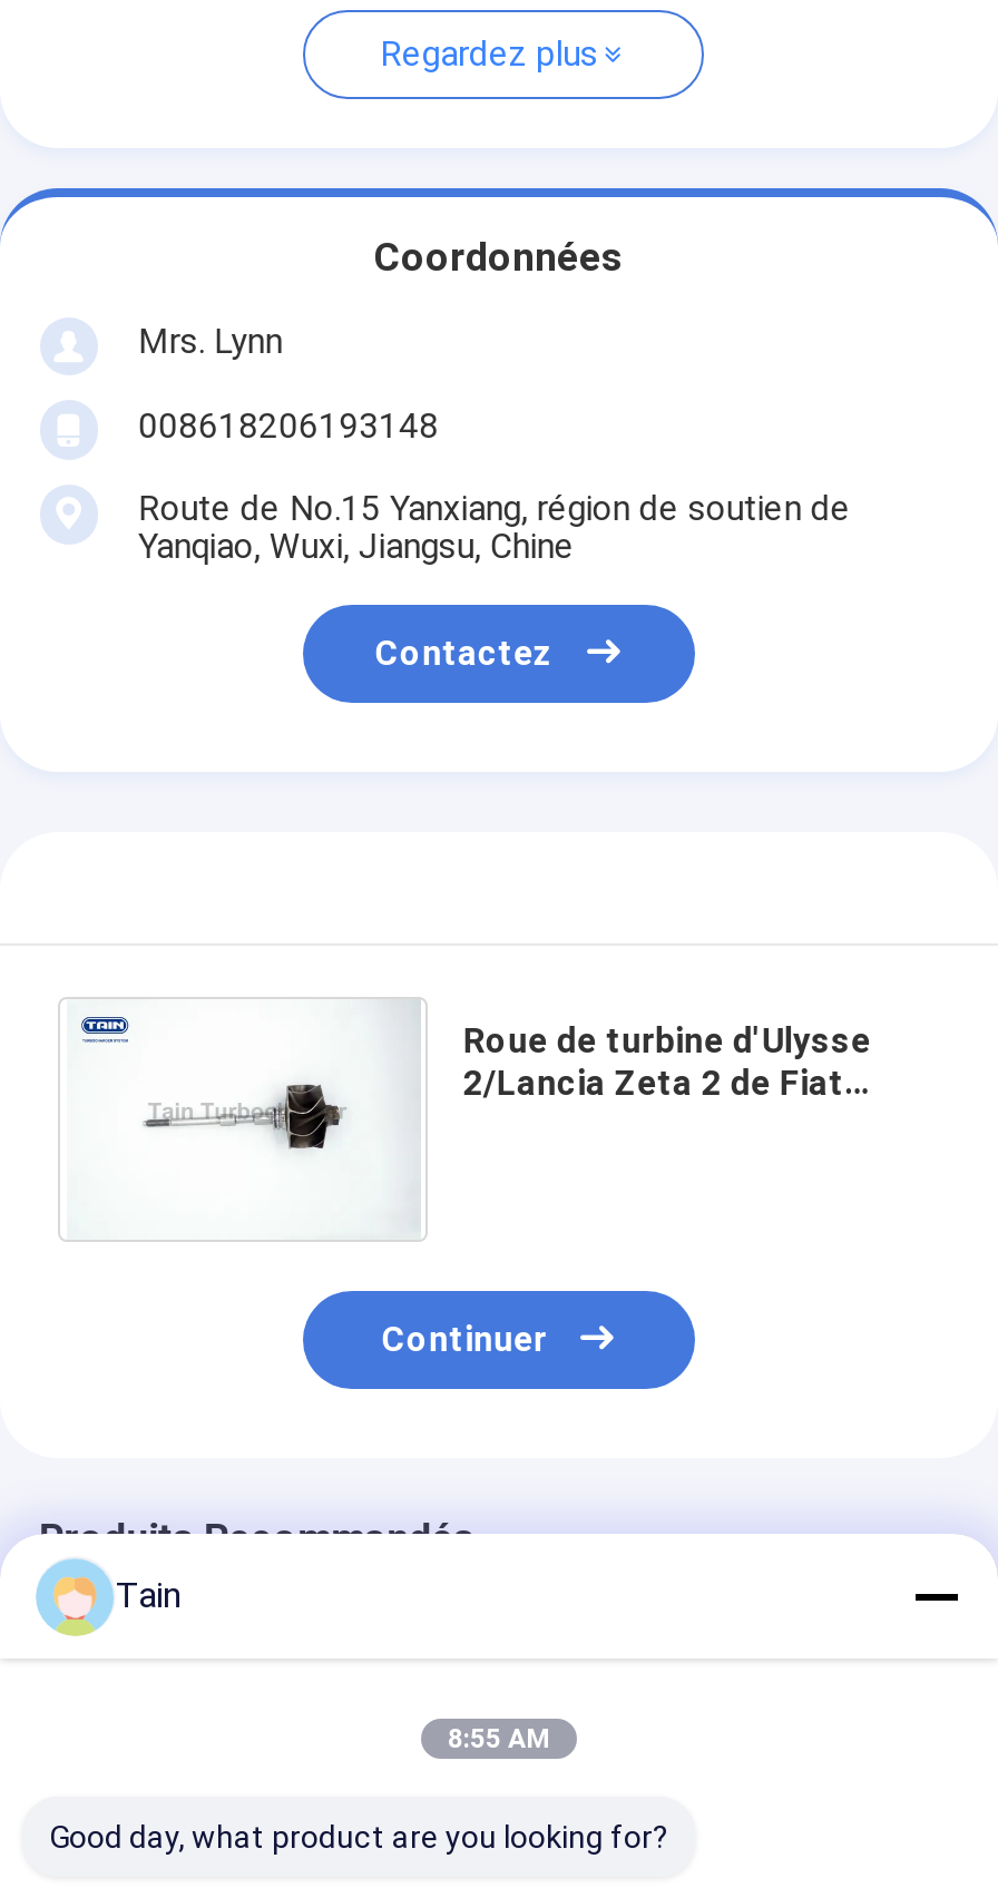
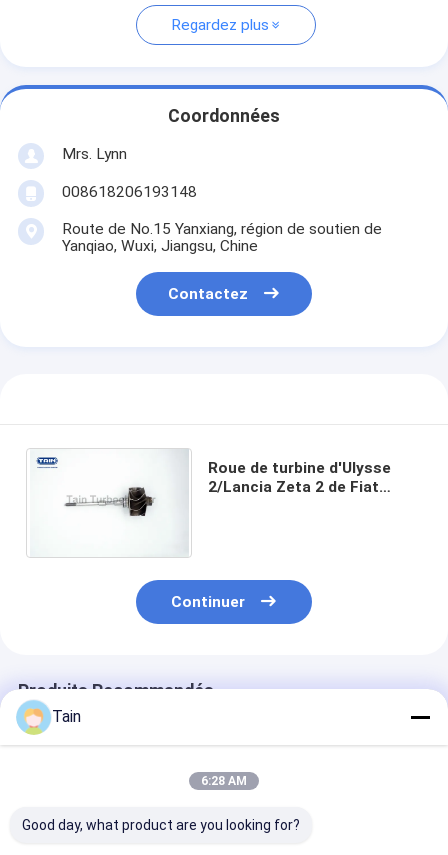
[448,1723,550,1754] 8:55 AM -> [201,774,247,788] 6:28 AM

